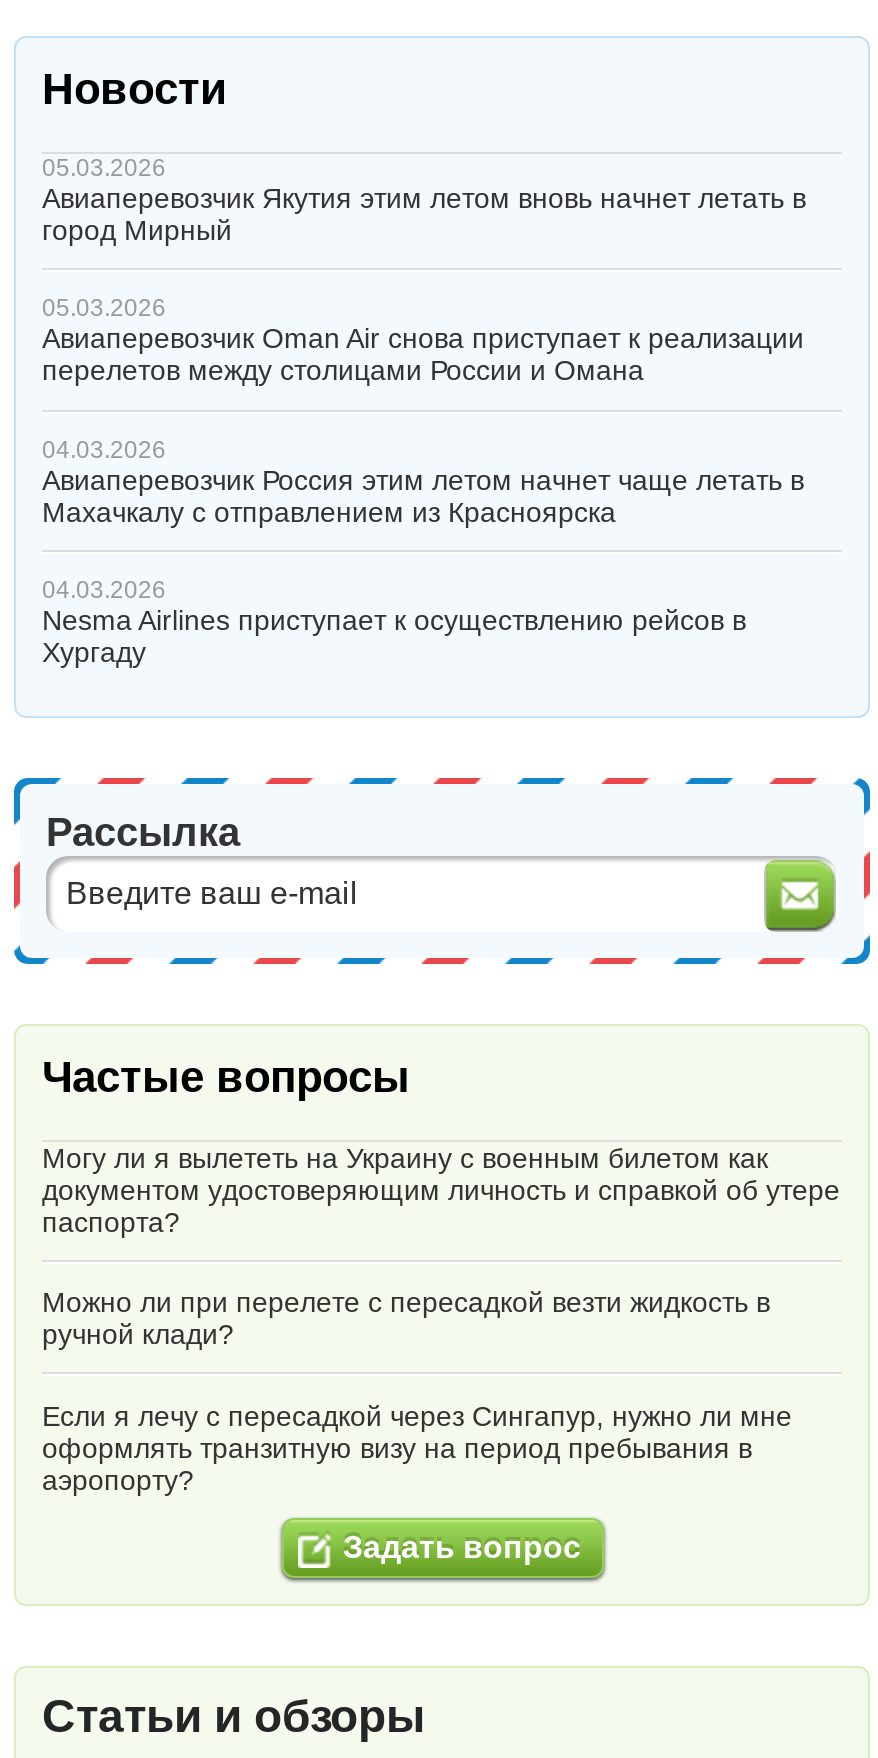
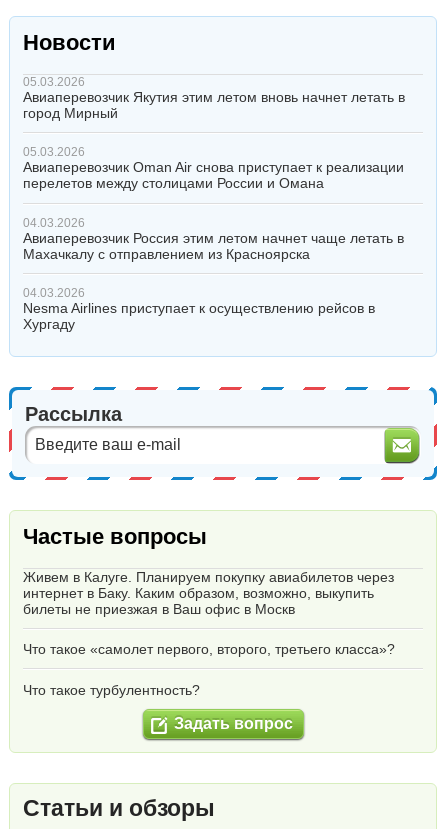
[42,1142,840,1238] Могу ли я вылететь на Украину с военным билетом как | документом удостоверяющим личность и справкой об утере | паспорта? -> [23,569,394,617] Живем в Калуге. Планируем покупку авиабилетов через | интернет в Баку. Каким образом, возможно, выкупить | билеты не приезжая в Ваш офис в Москв
[42,1286,770,1350] Можно ли при перелете с пересадкой везти жидкость в | ручной клади? -> [23,641,395,657] Что такое «самолет первого, второго, третьего класса»?
[42,1399,792,1495] Если я лечу с пересадкой через Сингапур, нужно ли мне | оформлять транзитную визу на период пребывания в | аэропорту? -> [23,682,200,698] Что такое турбулентность?

